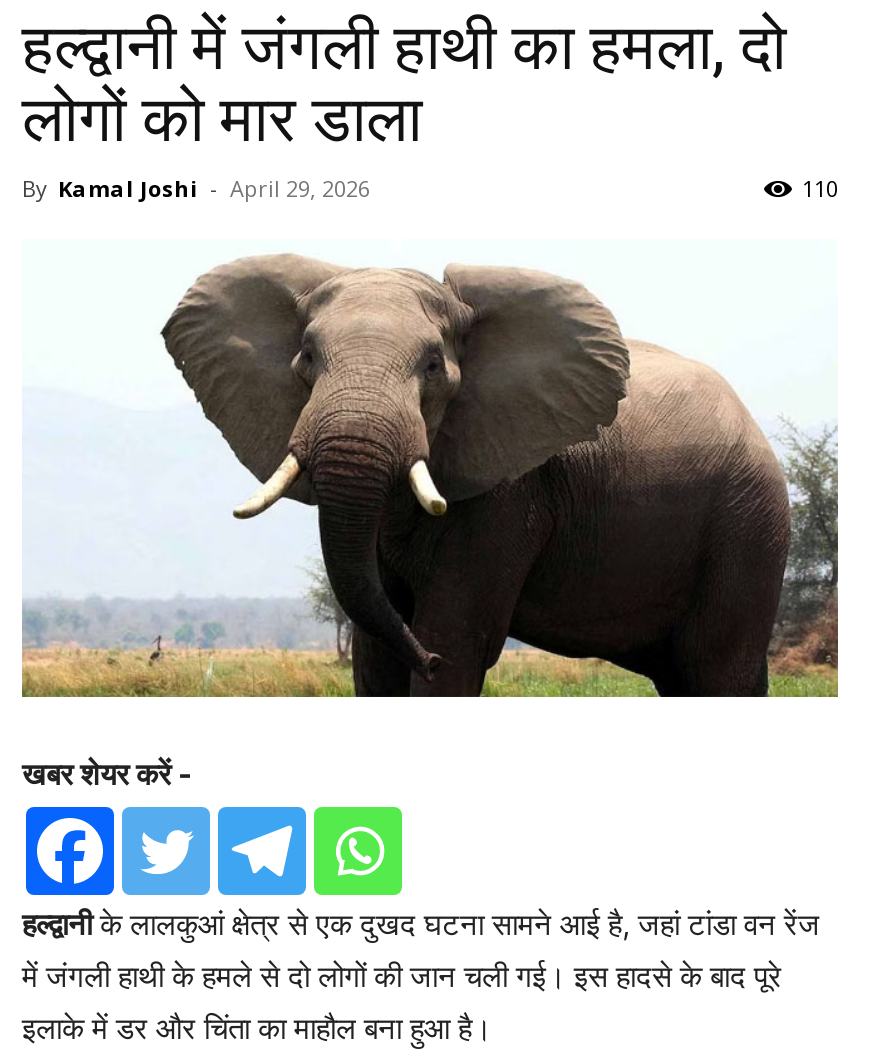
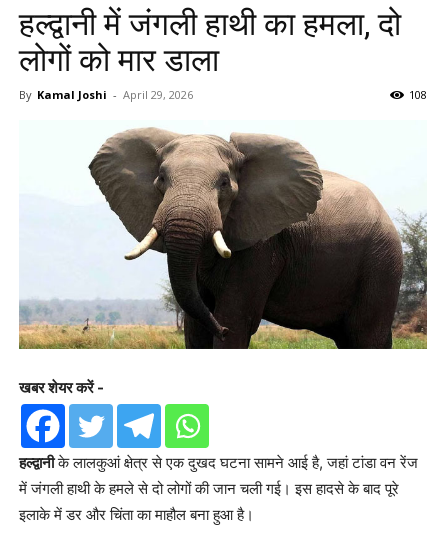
[802,173,838,203] 110 -> [409,87,427,102] 108

